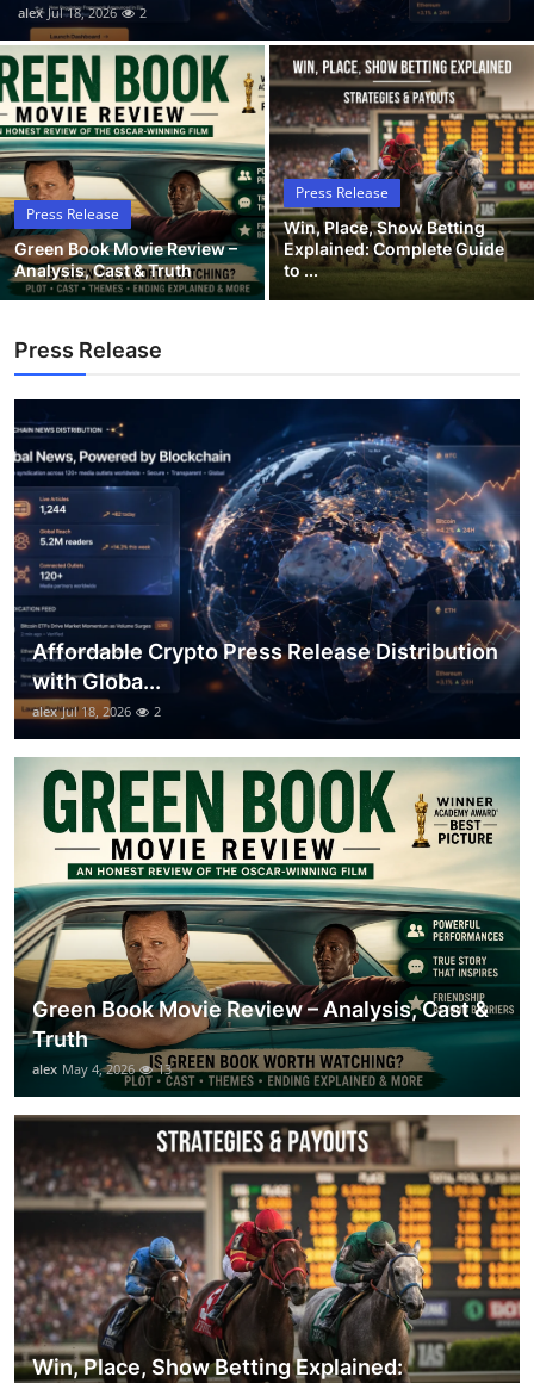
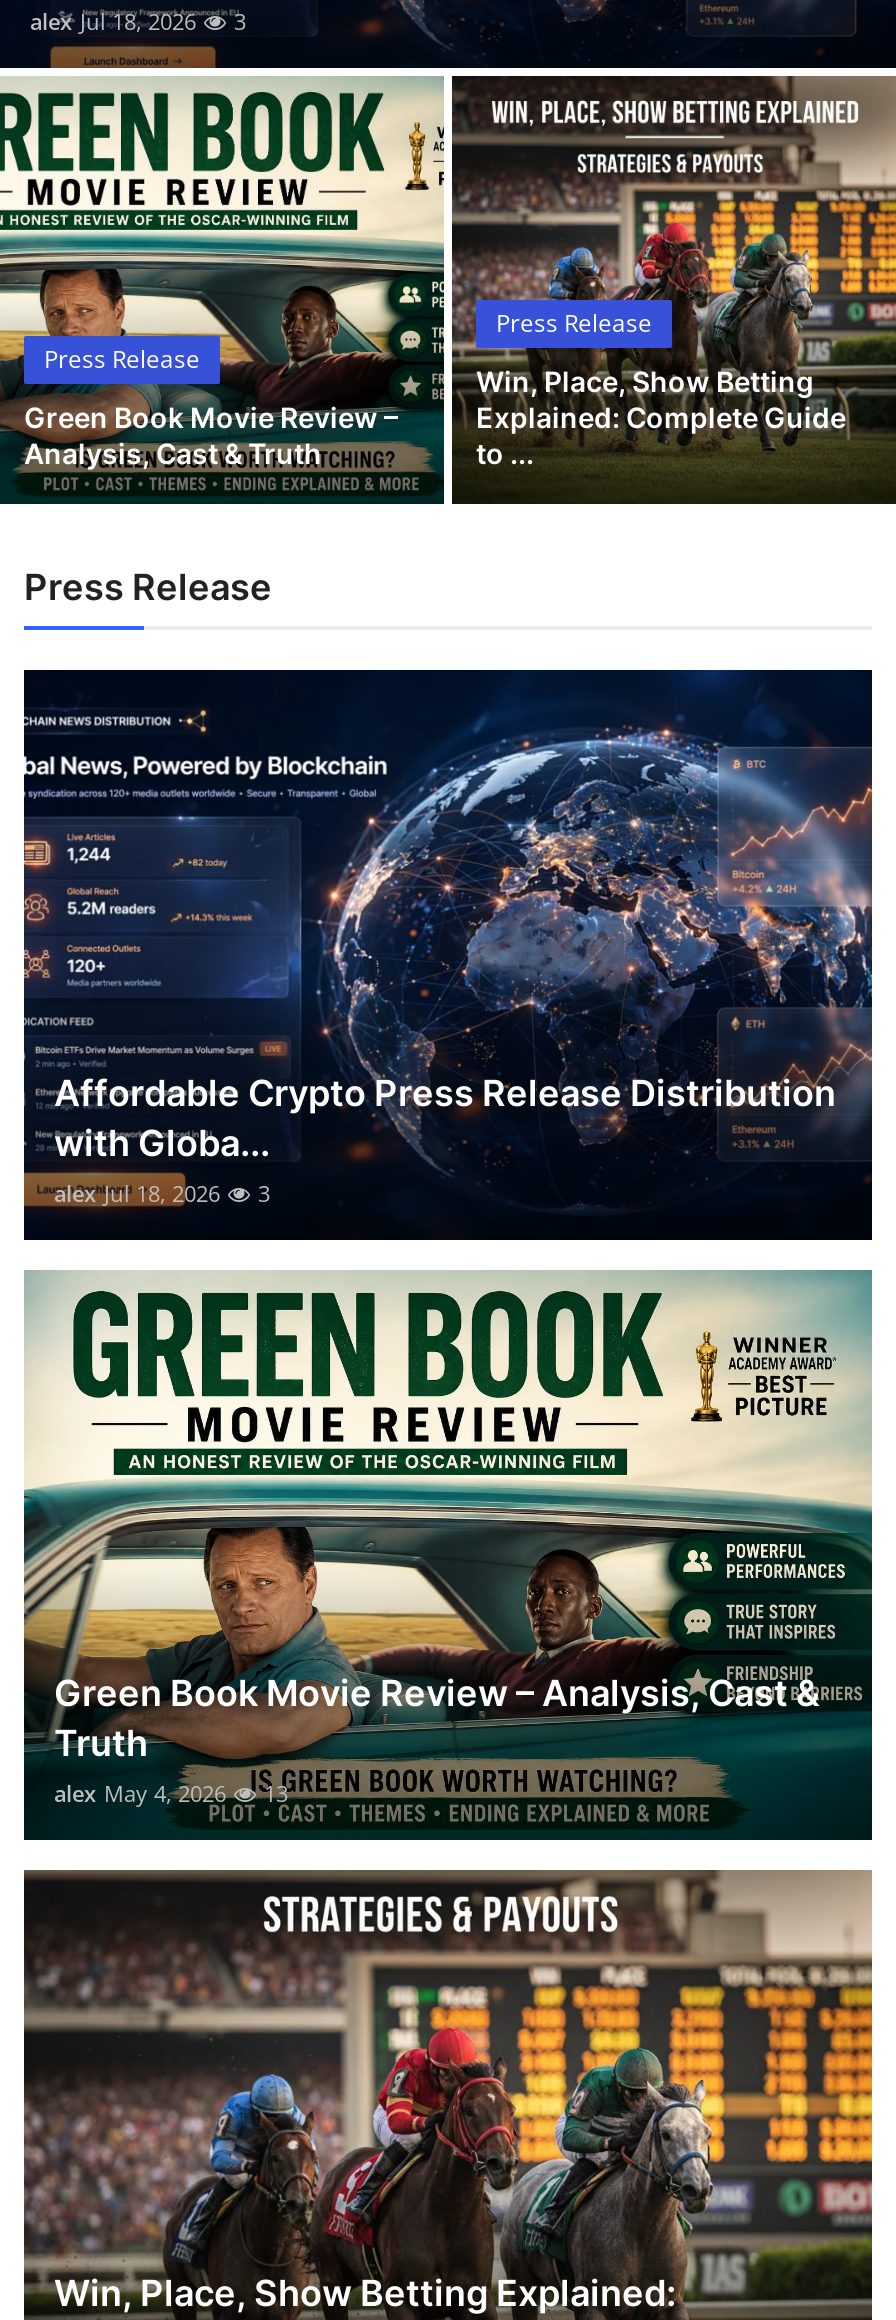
[136,4,147,21] 2 -> [228,6,246,36] 3
[150,702,161,720] 2 -> [252,1178,270,1208] 3

